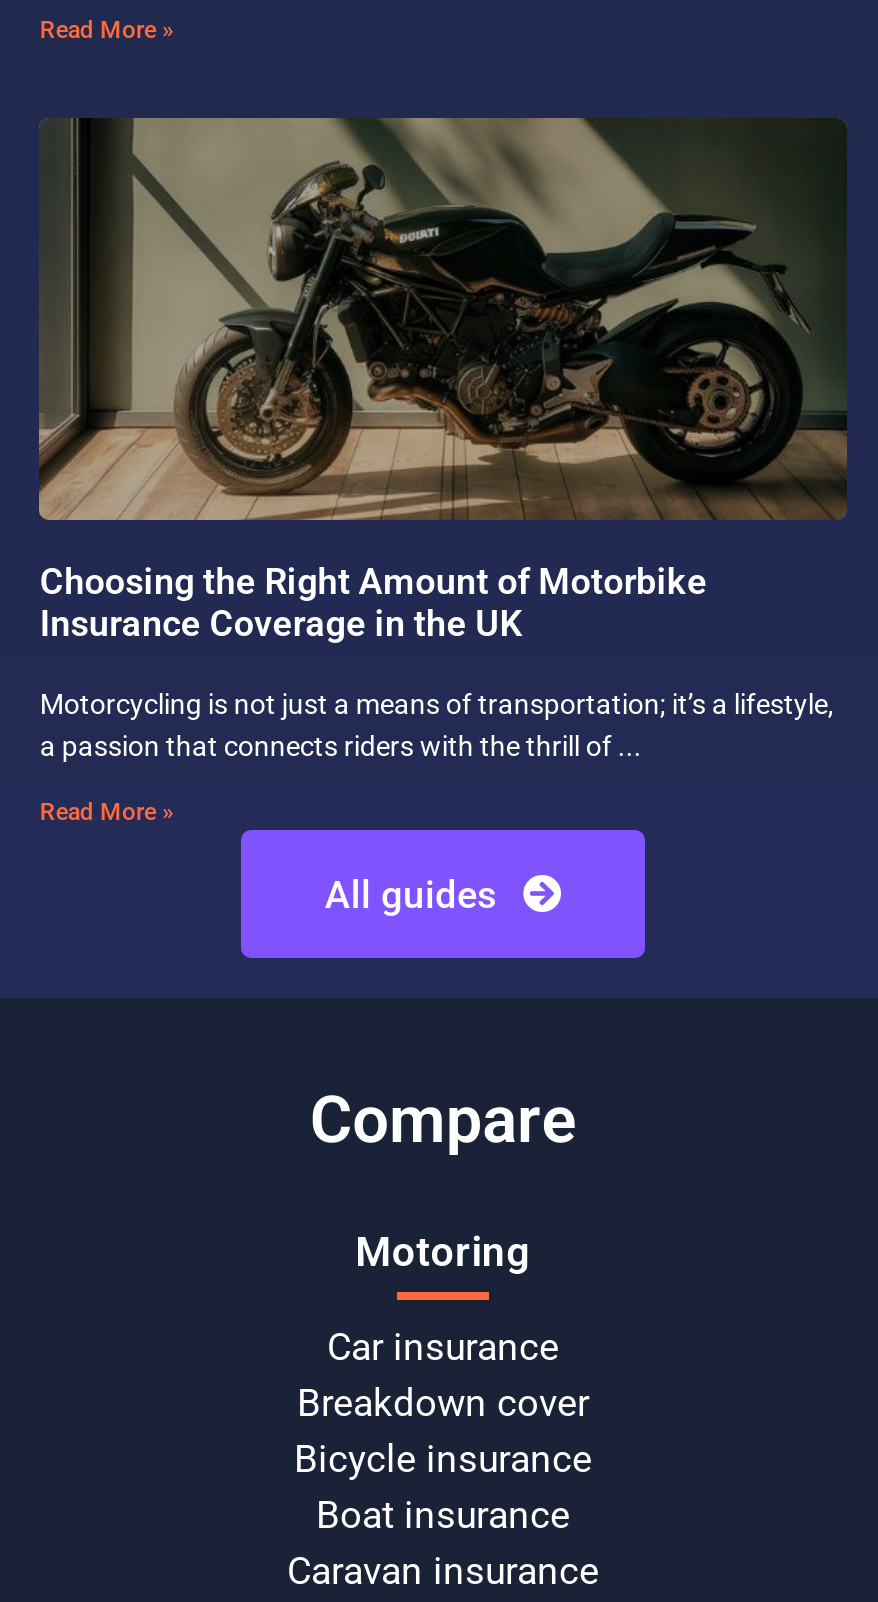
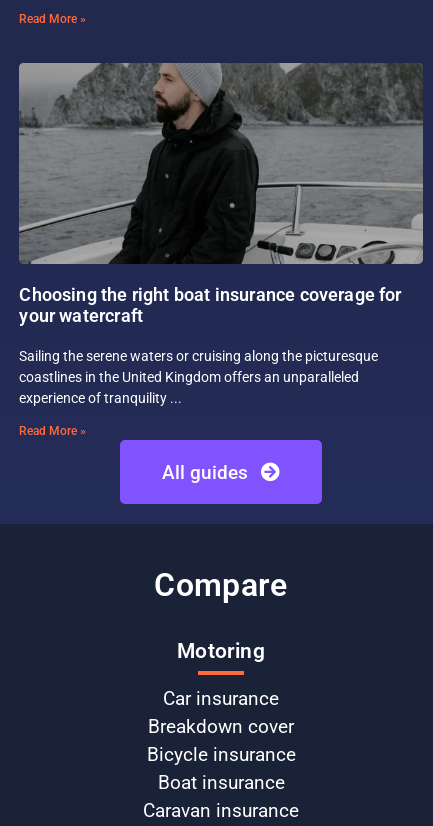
[39,118,847,645] [image] | Choosing the Right Amount of Motorbike | Insurance Coverage in the UK -> [18,62,424,326] [image] | Choosing the right boat insurance coverage for | your watercraft
[40,689,834,763] Motorcycling is not just a means of transportation; it’s a lifestyle, | a passion that connects riders with the thrill of -> [19,348,378,406] Sailing the serene waters or cruising along the picturesque | coastlines in the United Kingdom offers an unparalleled | experience of tranquility

